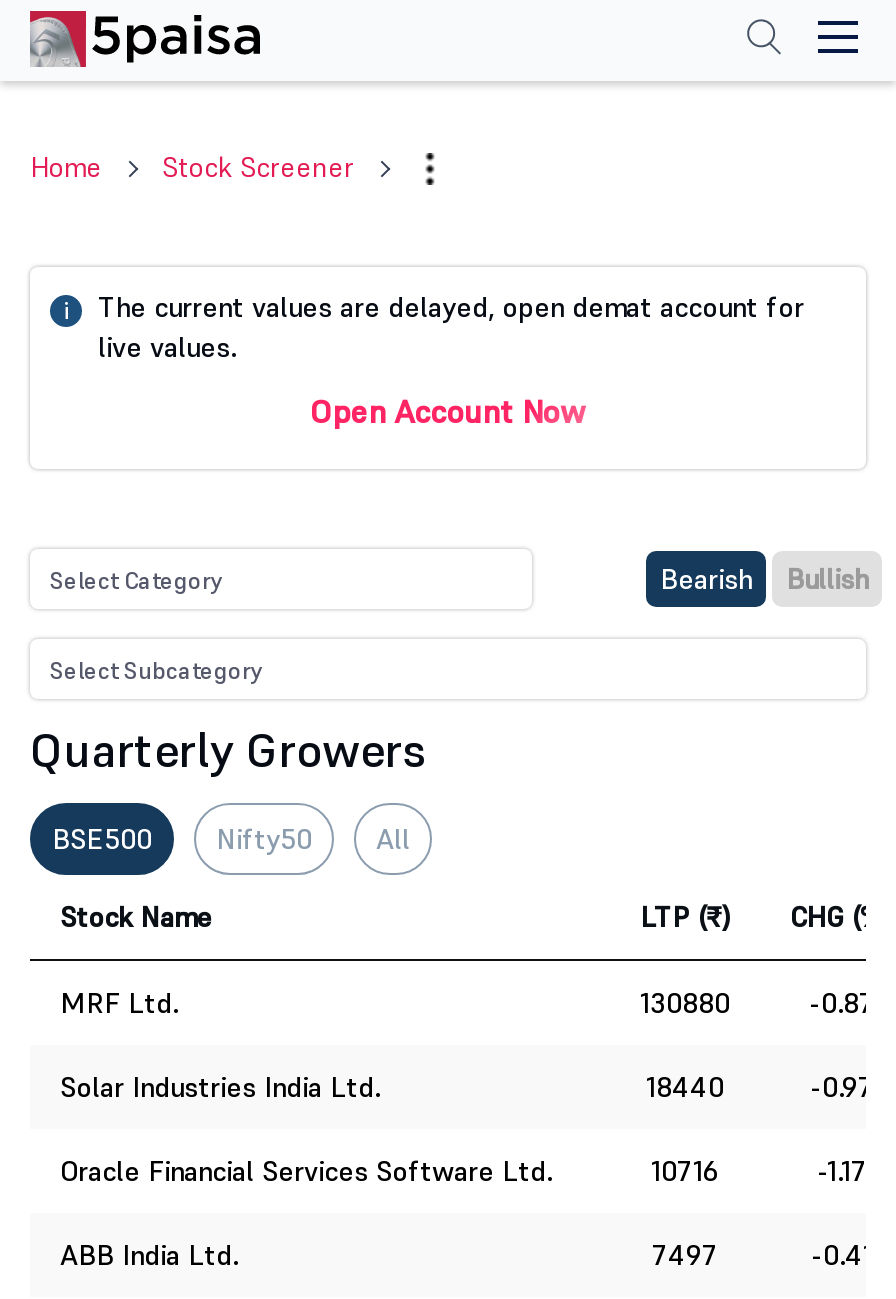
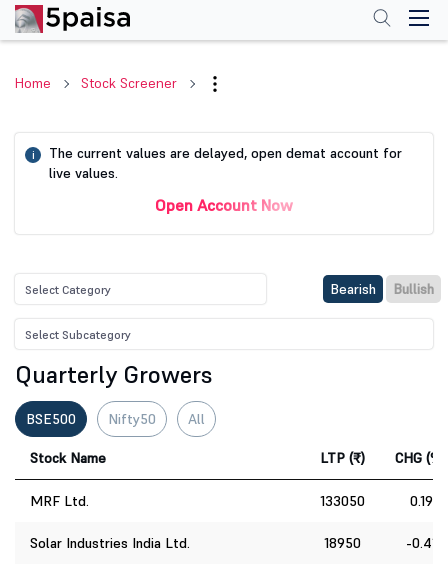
[640,985,730,1021] 130880 -> [320,492,365,510] 133050
[809,985,875,1021] -0.87 -> [409,492,432,510] 0.19
[60,1069,874,1273] 18440 | -0.97 | Oracle Financial Services Software Ltd. | 10716 | -1.17 | ABB India Ltd. | 7497 -> [324,534,361,552] 18950

